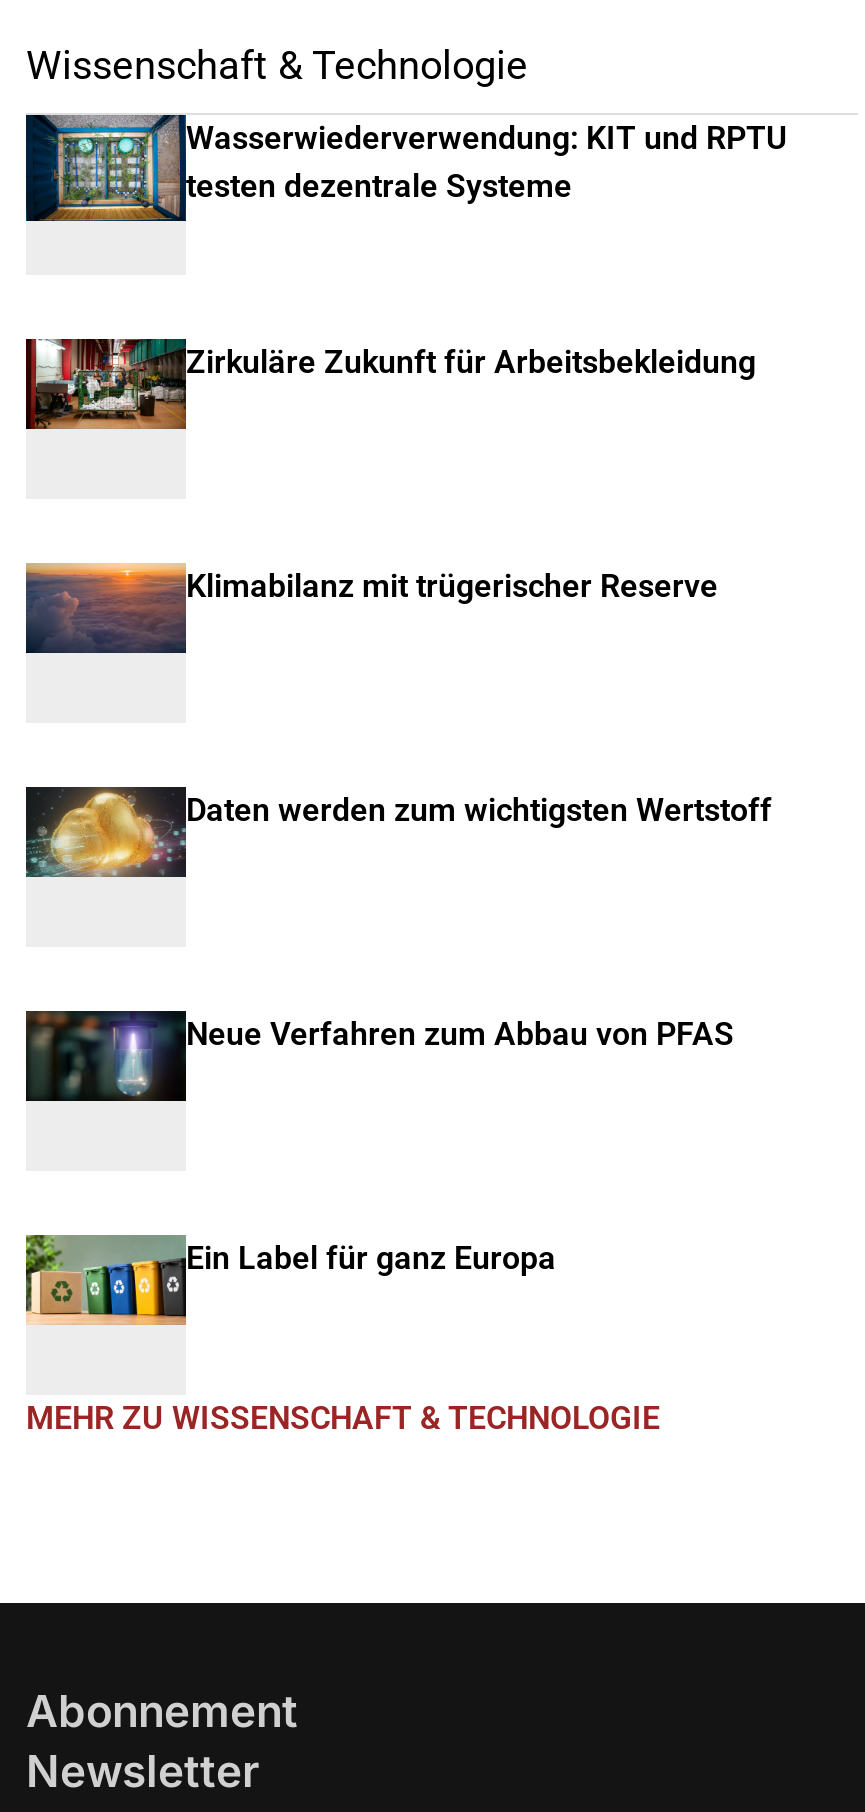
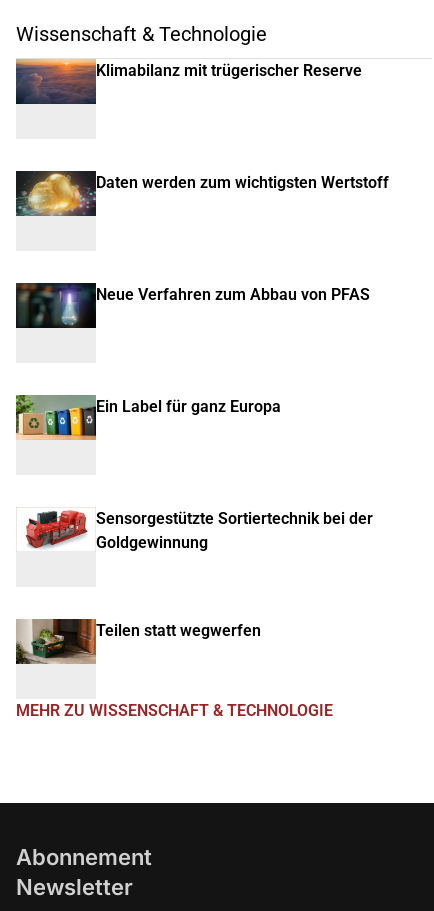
[24,113,788,223] [image] | Wasserwiederverwendung: KIT und RPTU | testen dezentrale Systeme -> none
[26,337,756,431] [image] | Zirkuläre Zukunft für Arbeitsbekleidung -> none
moved [24,563,772,1277] -> [15,59,389,416]: [image] | Klimabilanz mit trügerischer Reserve | Daten werden zum wichtigsten Wertstoff | Neue Verfahren zum Abbau von PFAS | Ein Label für ganz Europa
moved [22,1233,184,1327] -> [14,394,95,441]: [image]
none -> [15,618,261,665] [image] | Teilen statt wegwerfen
none -> [25,509,373,552] [image] | Sensorgestützte Sortiertechnik bei der | Goldgewinnung

